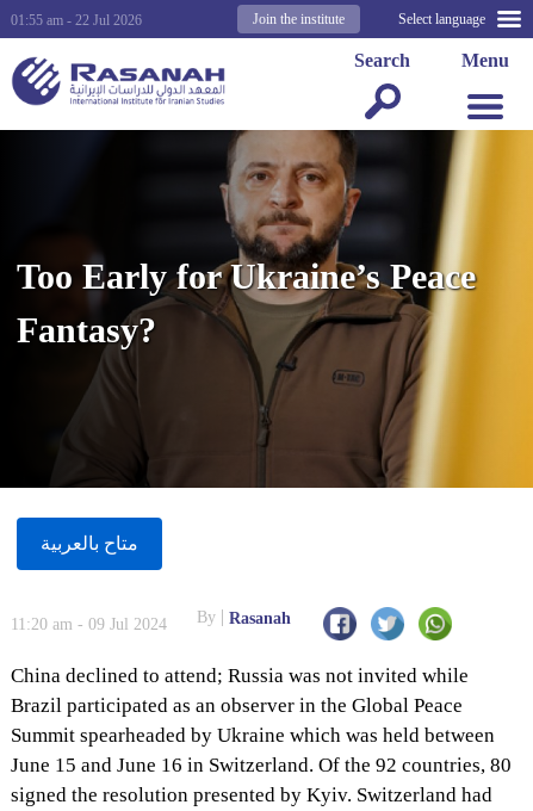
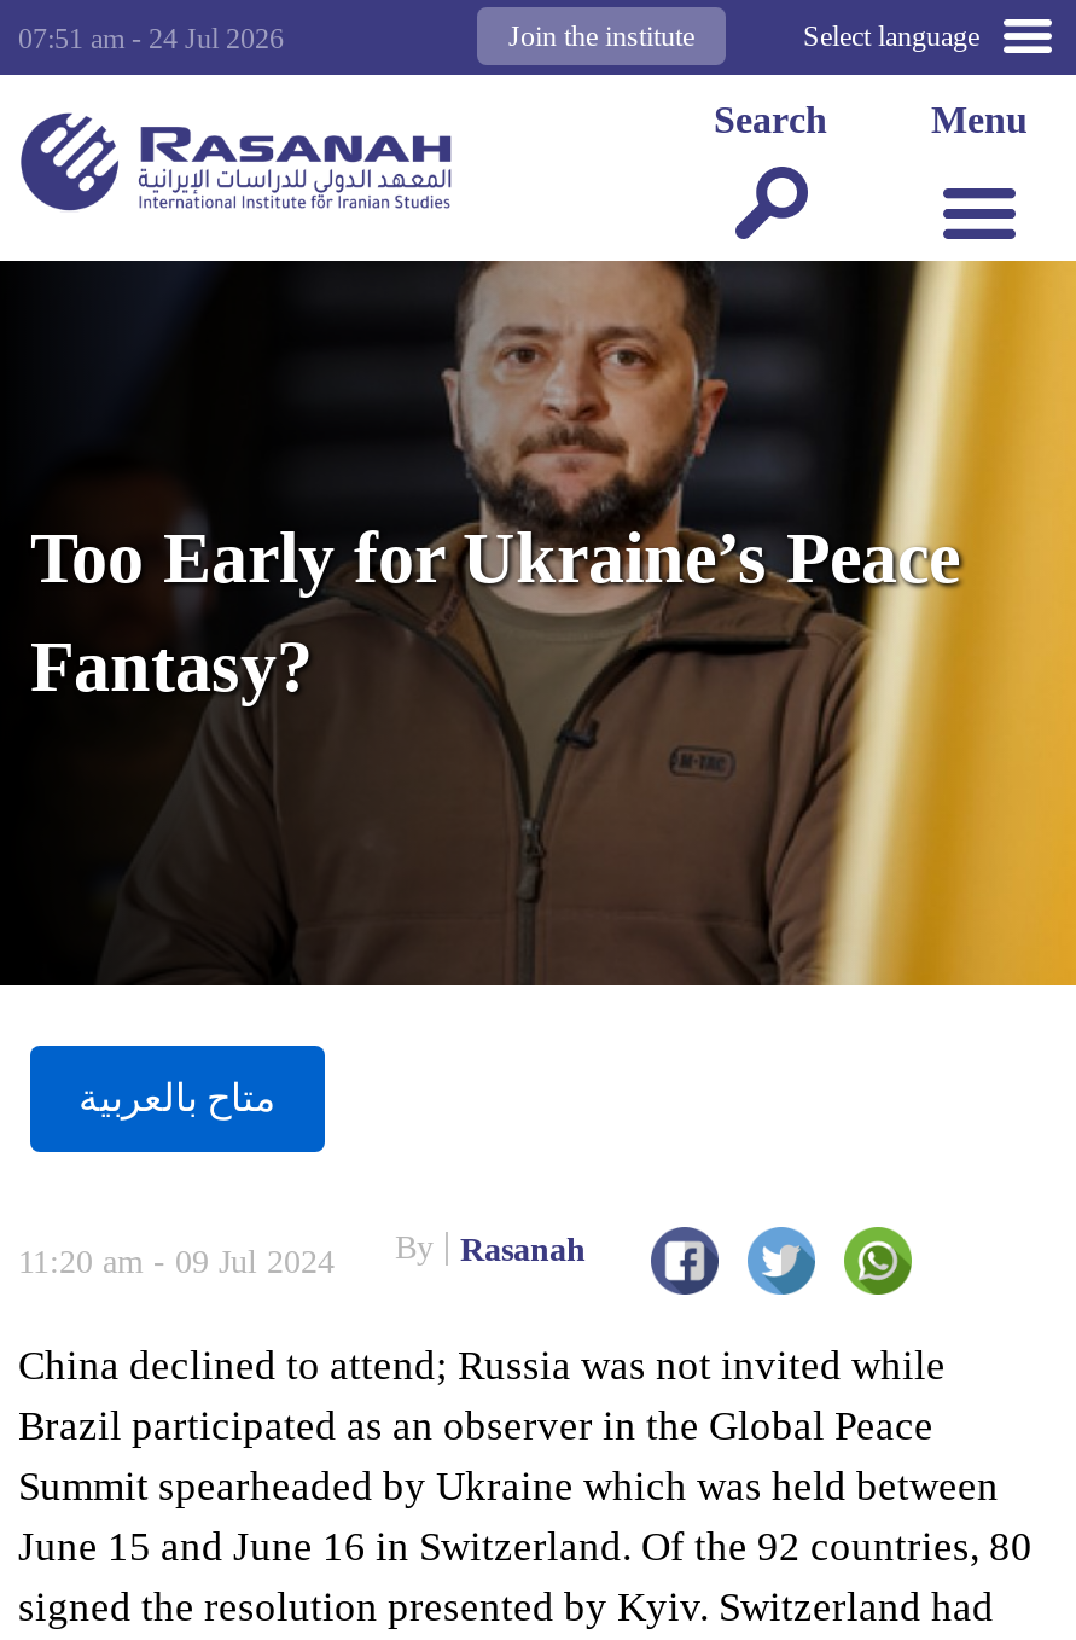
[11,12,142,29] 01:55 am - 22 Jul 2026 -> [18,22,284,56] 07:51 am - 24 Jul 2026

